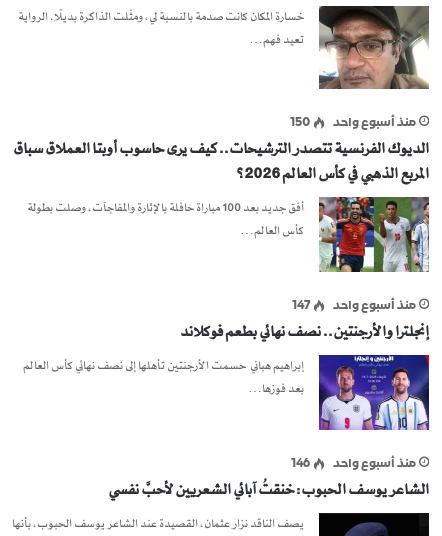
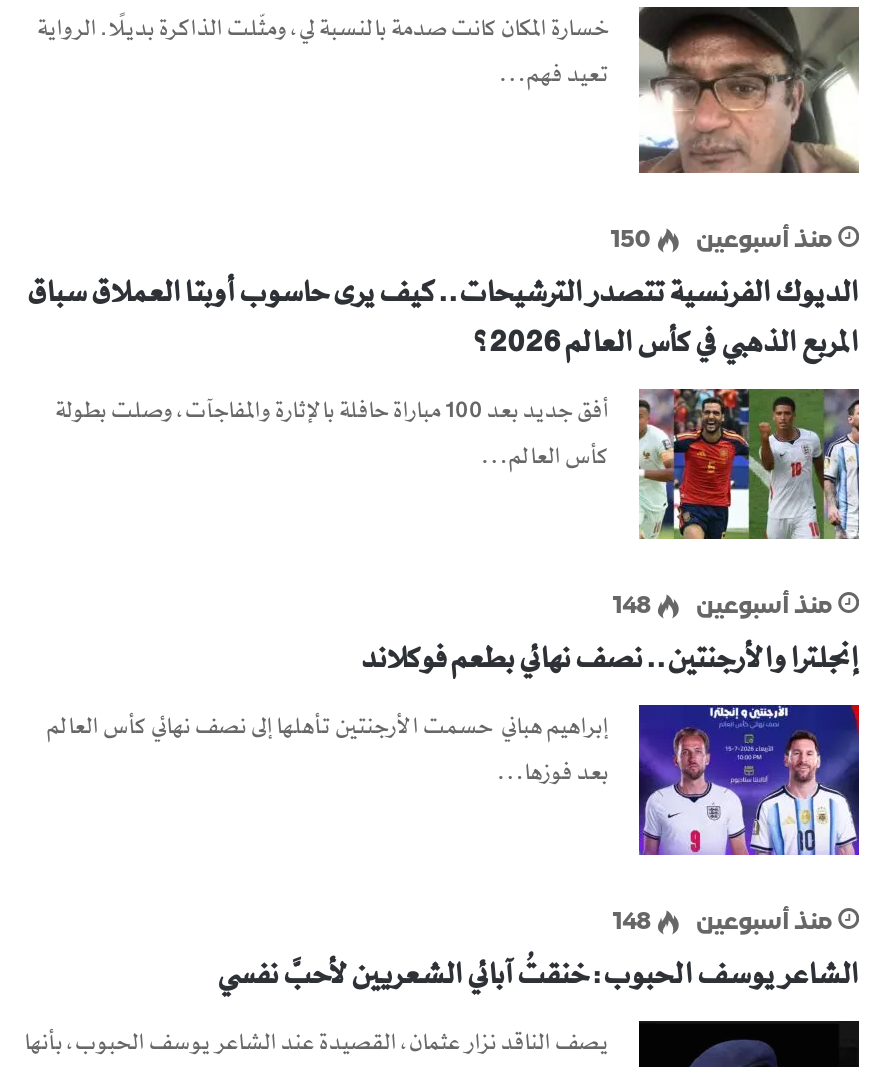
[333,117,416,129] منذ أسبوع واحد -> [696,229,832,253] منذ أسبوعين
[292,300,416,312] منذ أسبوع واحد | 147 -> [612,595,832,619] منذ أسبوعين | 148
[291,458,416,470] منذ أسبوع واحد | 146 -> [612,911,832,935] منذ أسبوعين | 148

